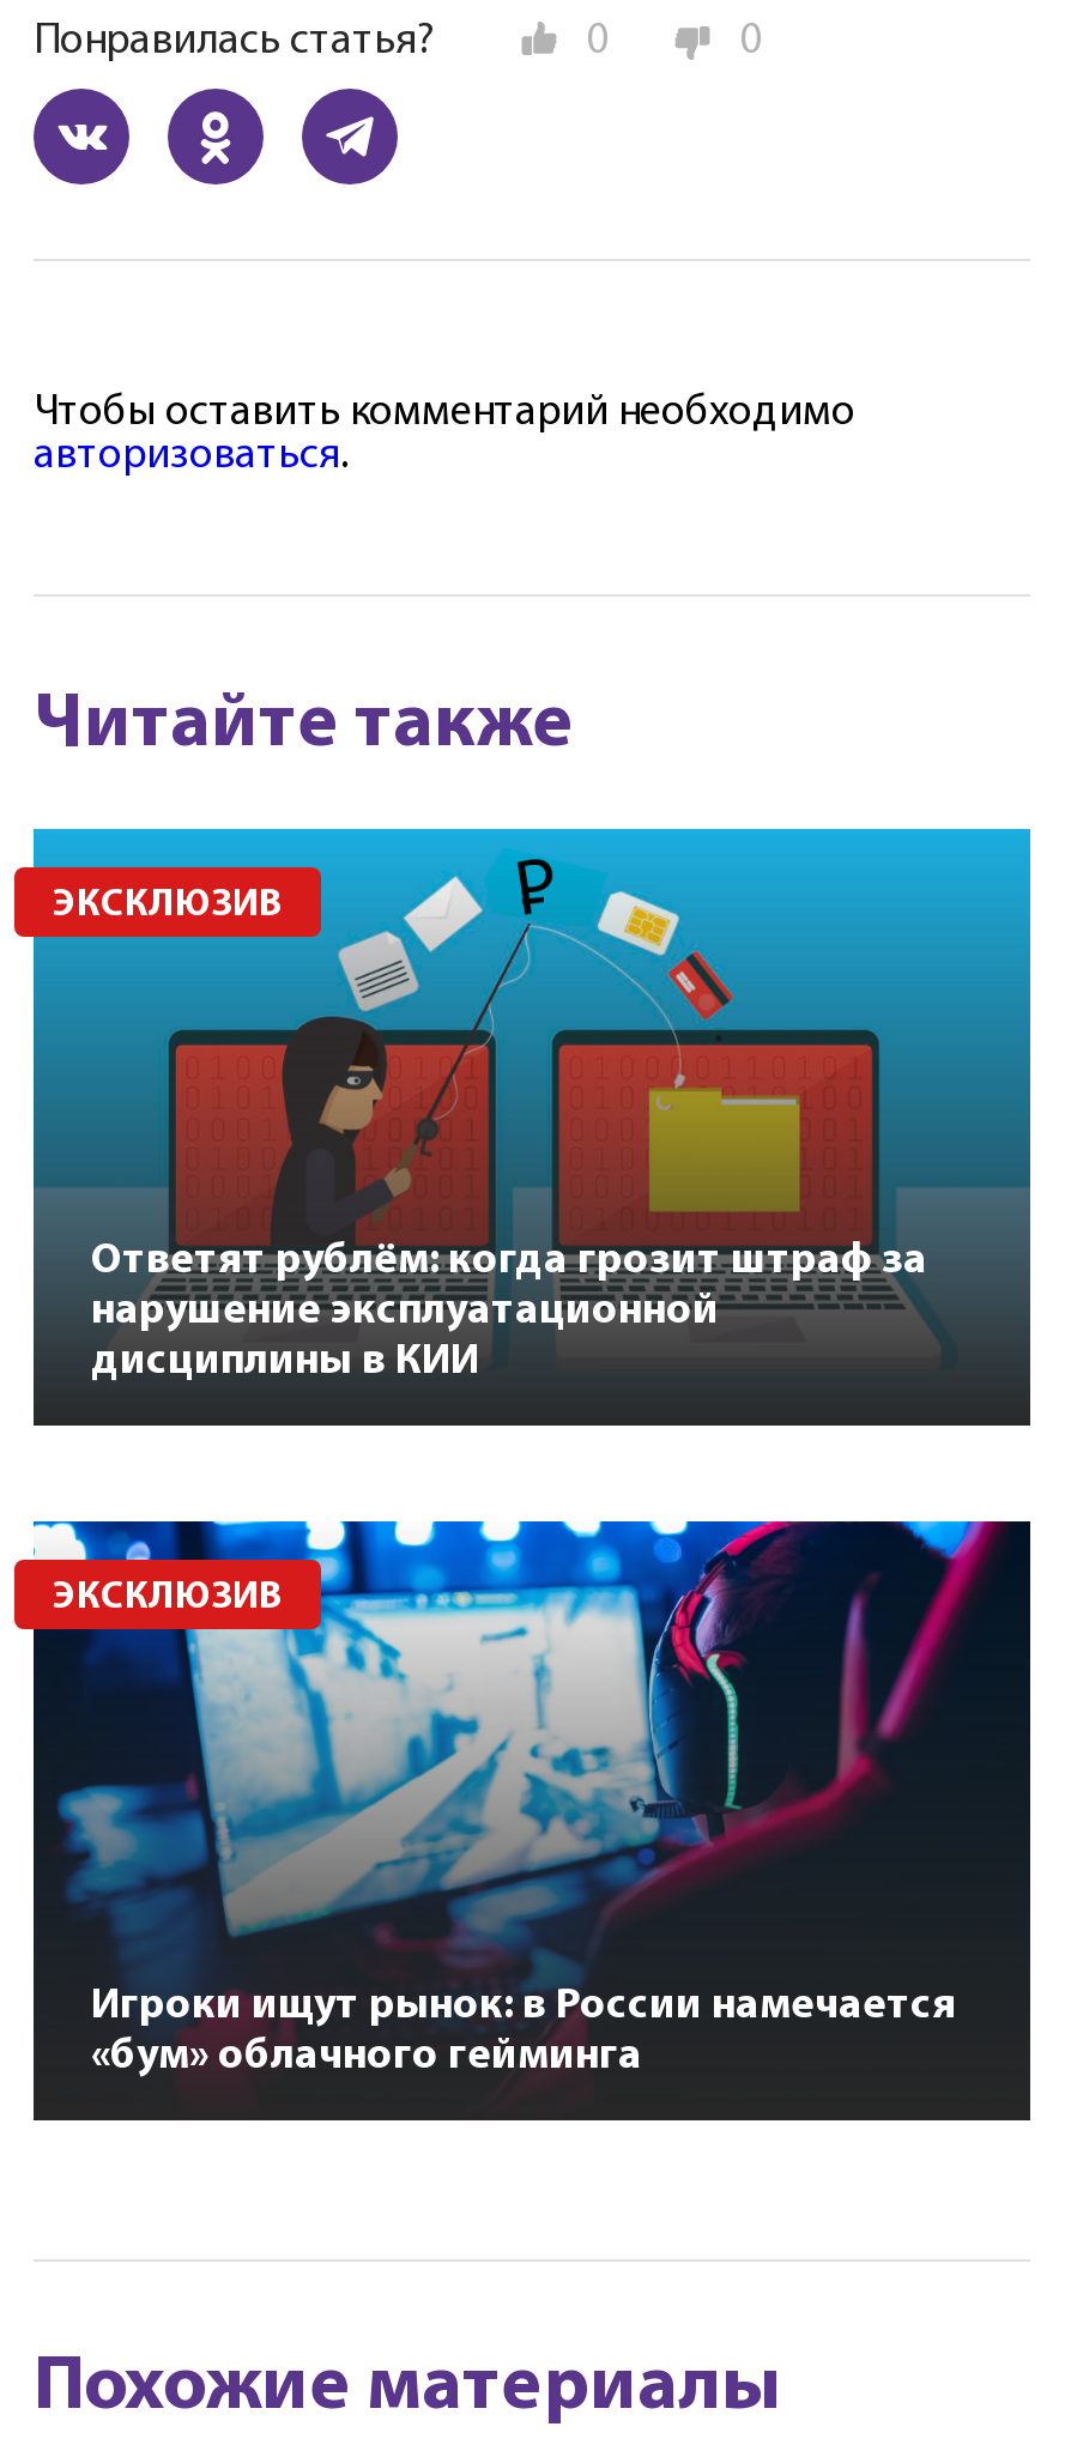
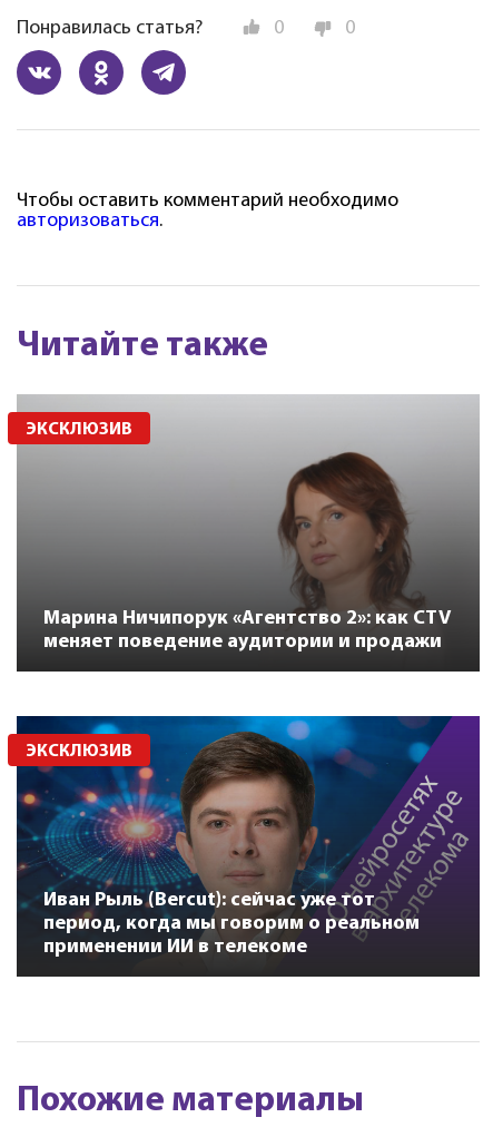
[31,827,1033,1385] [image] | Ответят рублём: когда грозит штраф за | нарушение эксплуатационной | дисциплины в КИИ -> [17,394,480,653] [image] | Марина Ничипорук «Агентство 2»: как CTV | меняет поведение аудитории и продажи
[34,1519,1030,2079] [image] | Игроки ищут рынок: в России намечается | «бум» облачного гейминга -> [16,715,480,958] [image] | Иван Рыль (Bercut): сейчас уже тот | период, когда мы говорим о реальном | применении ИИ в телекоме

